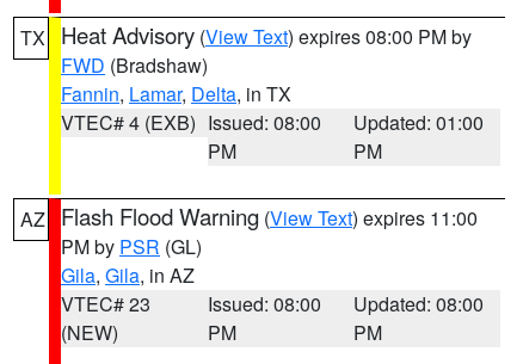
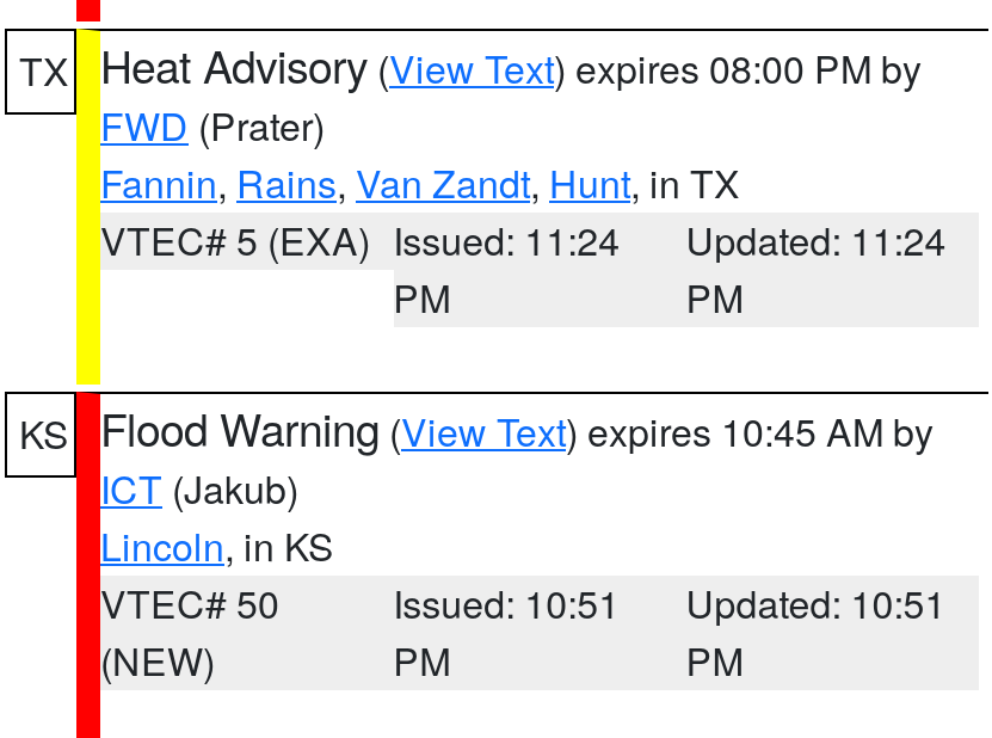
[61,51,321,136] FWD (Bradshaw) | Fannin, Lamar, Delta, in TX | VTEC# 4 (EXB) Issued: 08:00 -> [100,98,740,267] FWD (Prater) | Fannin, Rains, Van Zandt, Hunt, in TX | VTEC# 5 (EXA) Issued: 11:24
[354,109,484,136] Updated: 01:00 -> [686,213,946,267] Updated: 11:24
[20,200,478,317] AZ Flash Flood Warning (View Text) expires 11:00 | PM by PSR (GL) | Gila, Gila, in AZ | VTEC# 23 -> [19,396,934,631] KS Flood Warning (View Text) expires 10:45 AM by | ICT (Jakub) | Lincoln, in KS | VTEC# 50
[207,290,321,317] Issued: 08:00 -> [393,576,620,631] Issued: 10:51
[354,290,484,317] Updated: 08:00 -> [686,576,946,631] Updated: 10:51

